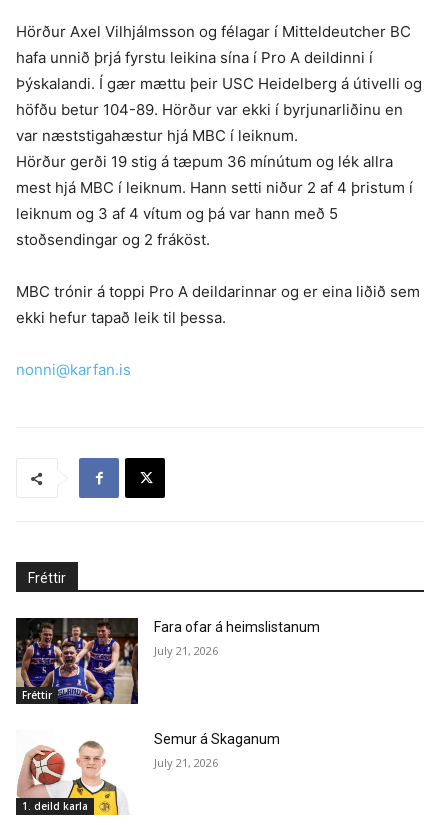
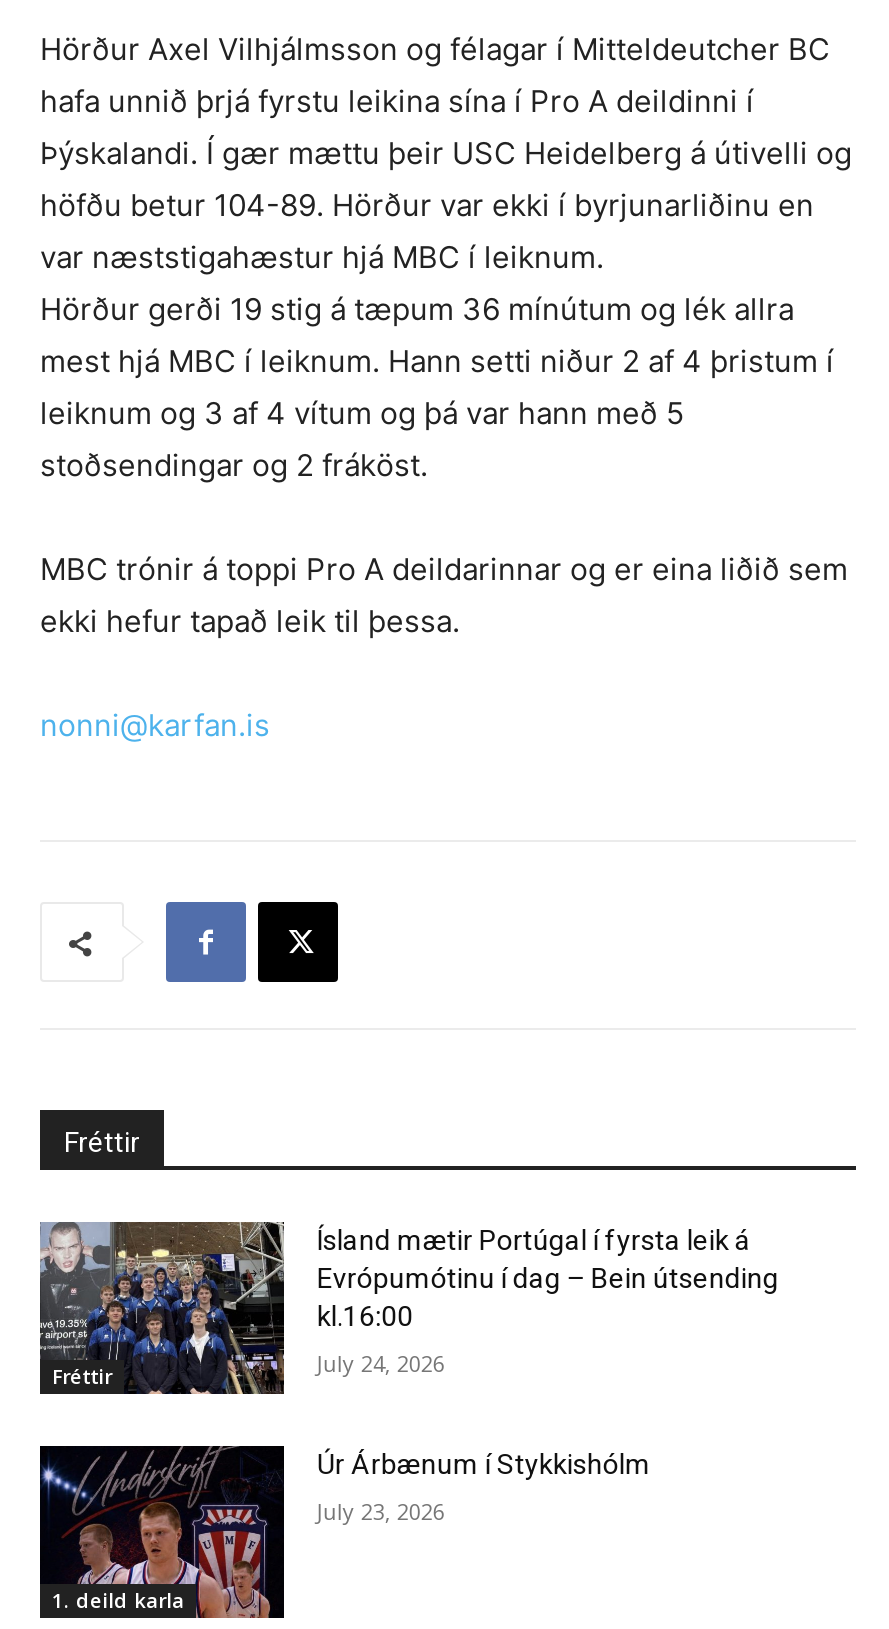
[16,617,320,705] [image] | Fara ofar á heimslistanum -> [40,1222,779,1396] [image] | Ísland mætir Portúgal í fyrsta leik á | Evrópumótinu í dag – Bein útsending | kl.16:00
[154,643,218,658] July 21, 2026 -> [317,1348,445,1378] July 24, 2026
[16,730,280,816] [image] | Semur á Skaganum -> [38,1444,651,1620] [image] | Úr Árbænum í Stykkishólm
[154,755,218,770] July 21, 2026 -> [317,1495,445,1525] July 23, 2026

